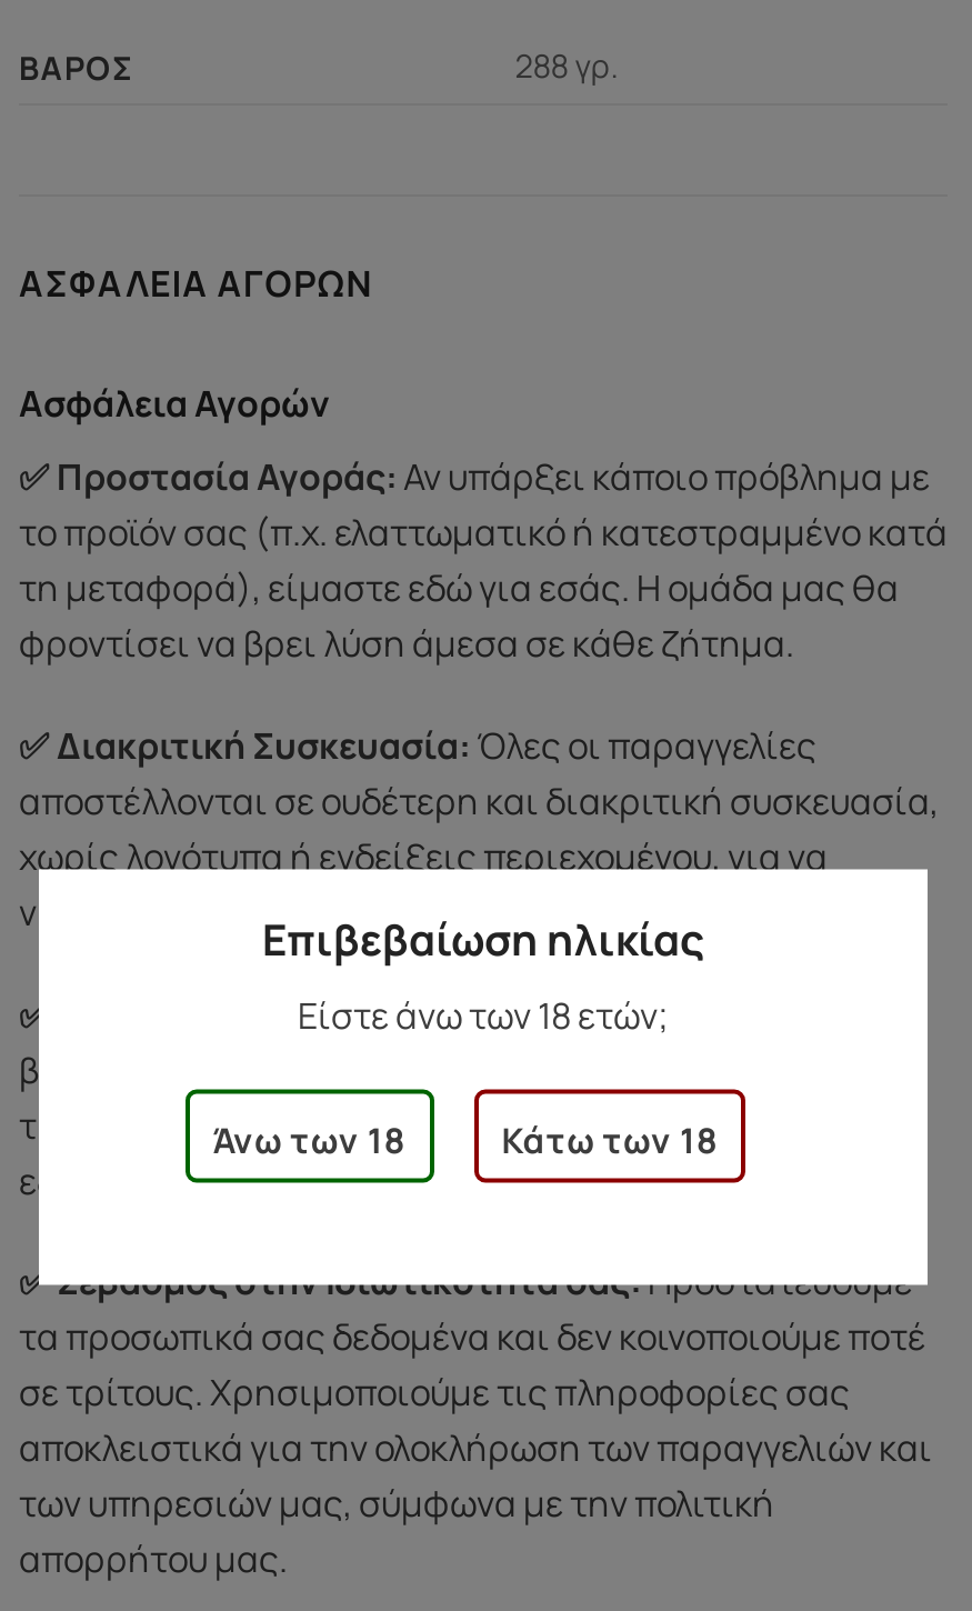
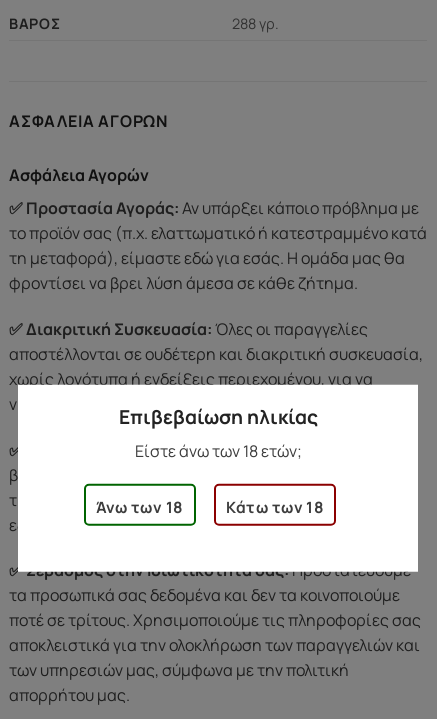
[19,1313,925,1417] τα προσωπικά σας δεδομένα και δεν κοινοποιούμε ποτέ | σε τρίτους. Χρησιμοποιούμε τις πληροφορίες σας -> [9,584,421,631] τα προσωπικά σας δεδομένα και δεν τα κοινοποιούμε | ποτέ σε τρίτους. Χρησιμοποιούμε τις πληροφορίες σας

